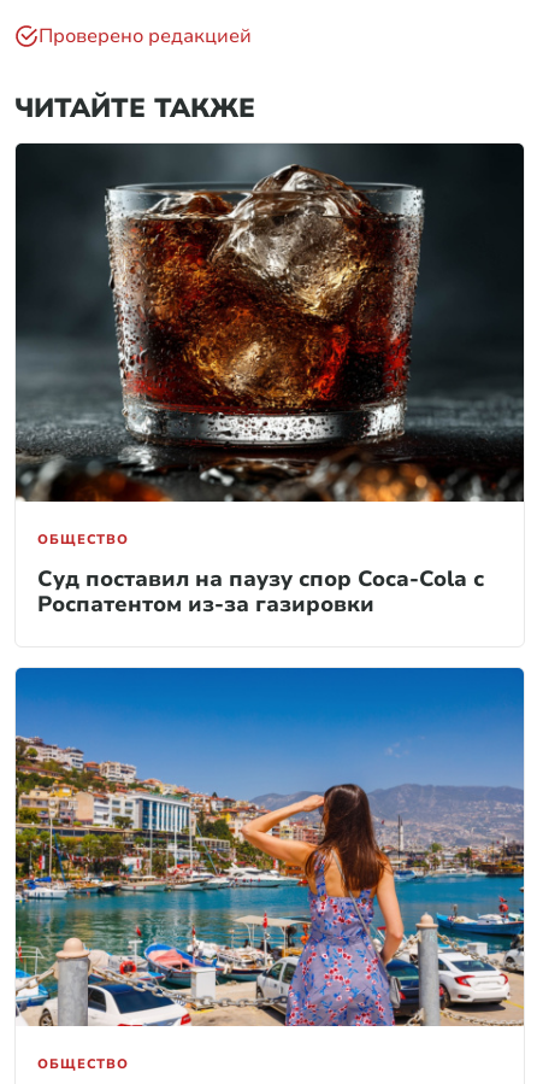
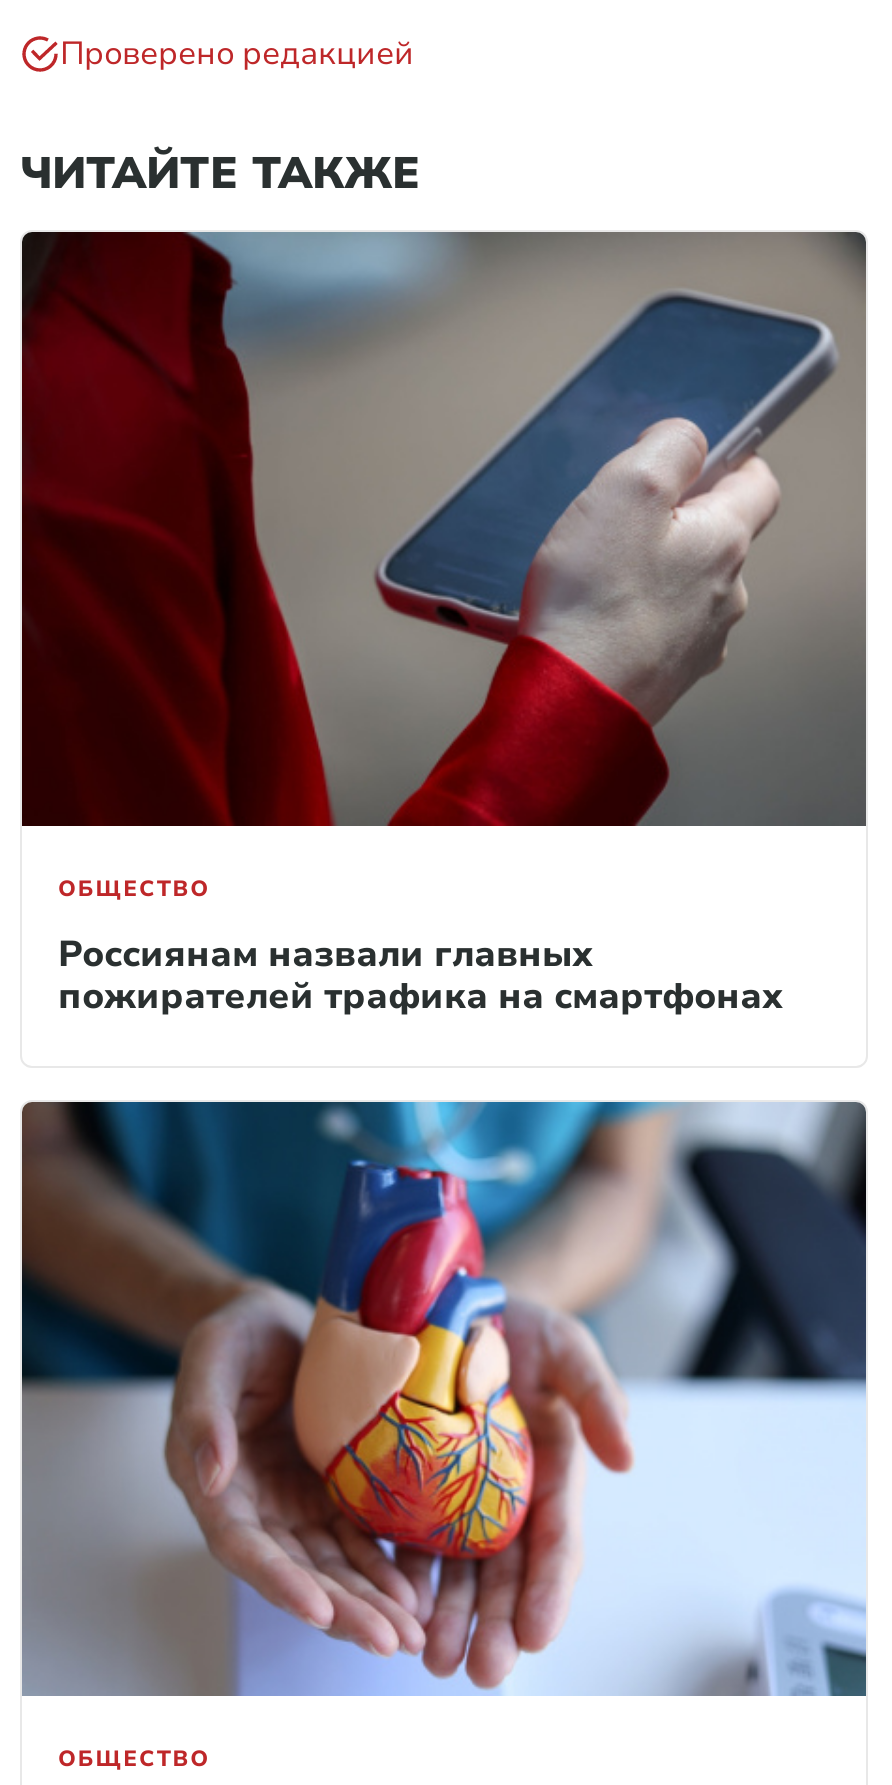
[14,142,525,503] [image] -> [20,230,868,828] [image]
[37,564,484,619] Суд поставил на паузу спор Coca-Cola с | Роспатентом из-за газировки -> [58,930,784,1020] Россиянам назвали главных | пожирателей трафика на смартфонах
[14,667,525,1027] [image] -> [20,1100,868,1698] [image]

